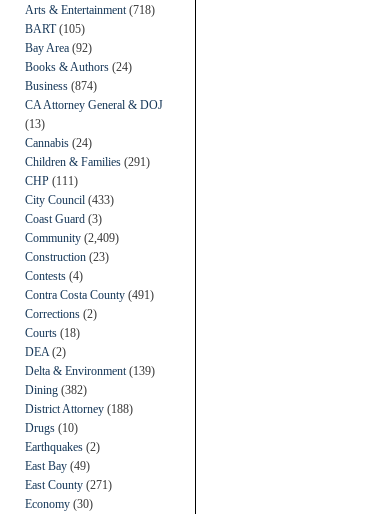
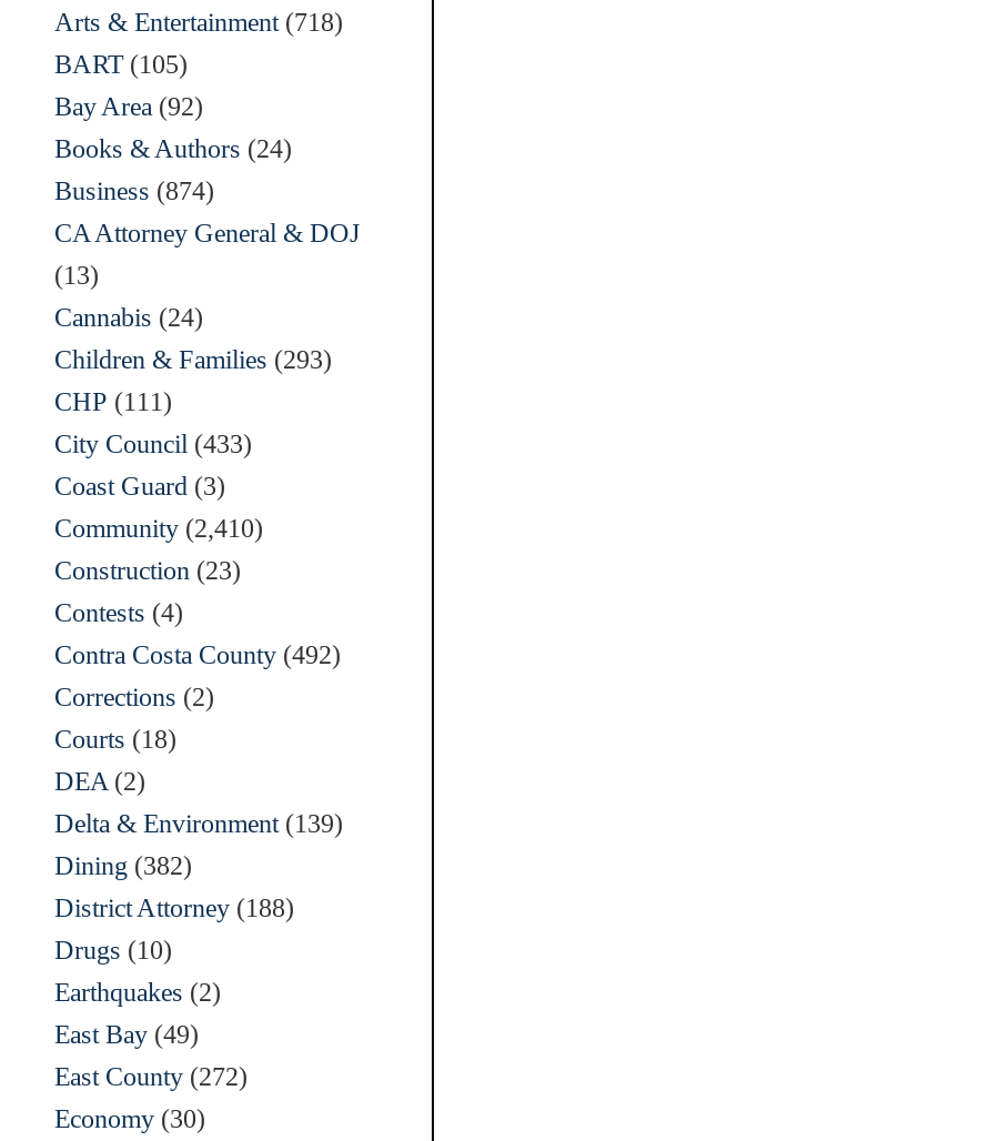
[25,155,150,169] Children & Families (291) -> [54,344,332,375] Children & Families (293)
[25,231,119,245] Community (2,409) -> [54,513,263,544] Community (2,410)
[25,288,154,302] Contra Costa County (491) -> [54,639,341,670] Contra Costa County (492)
[25,478,112,492] East County (271) -> [54,1061,247,1092] East County (272)

